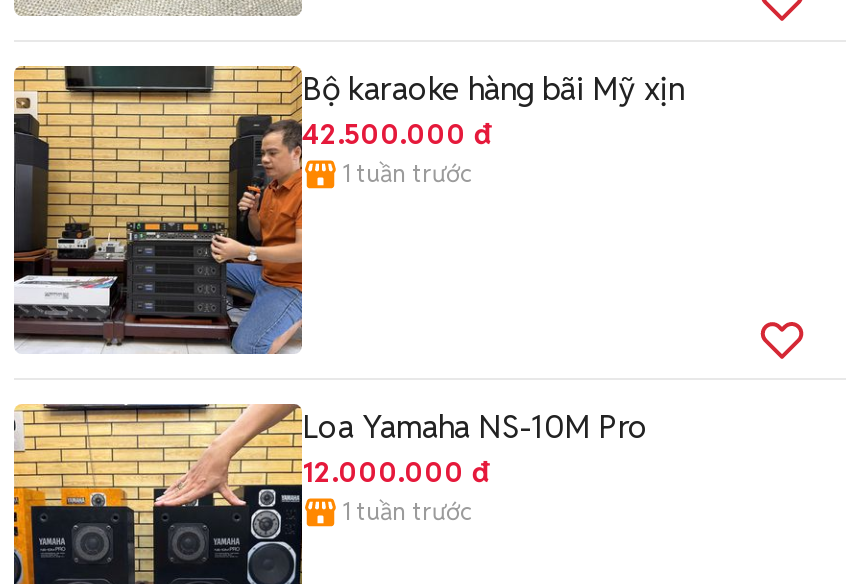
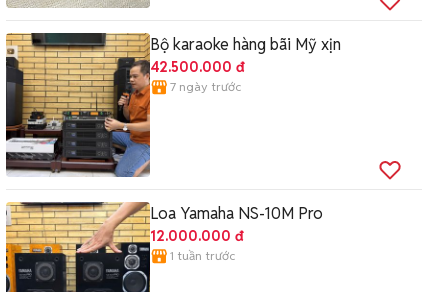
[342,158,472,188] 1 tuần trước -> [170,79,241,94] 7 ngày trước

